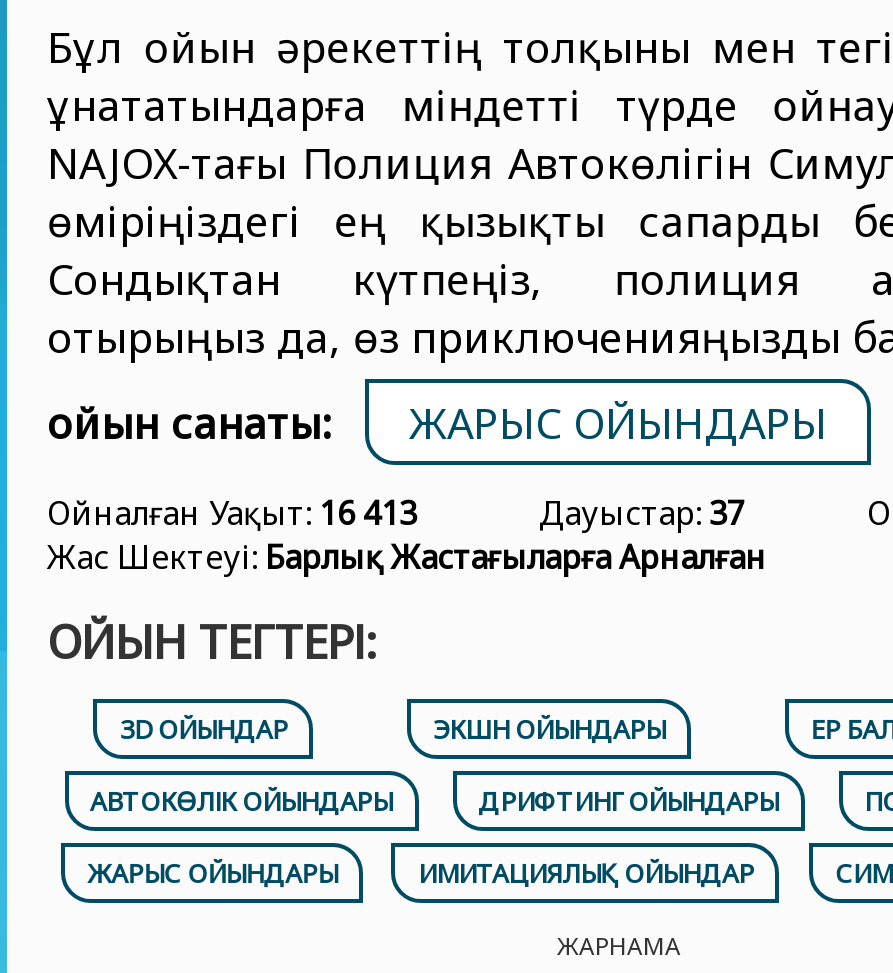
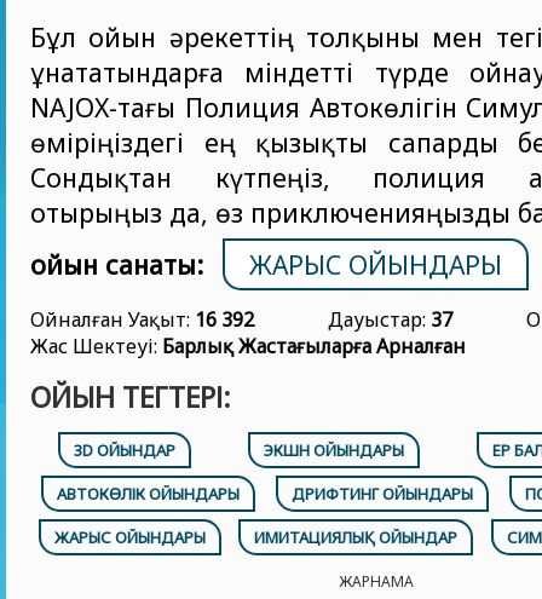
[47,491,417,535] Ойналған Уақыт: 16 413 -> [30,306,254,333] Ойналған Уақыт: 16 392

